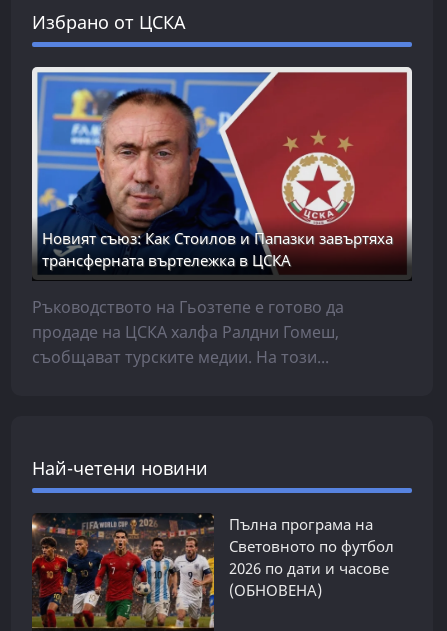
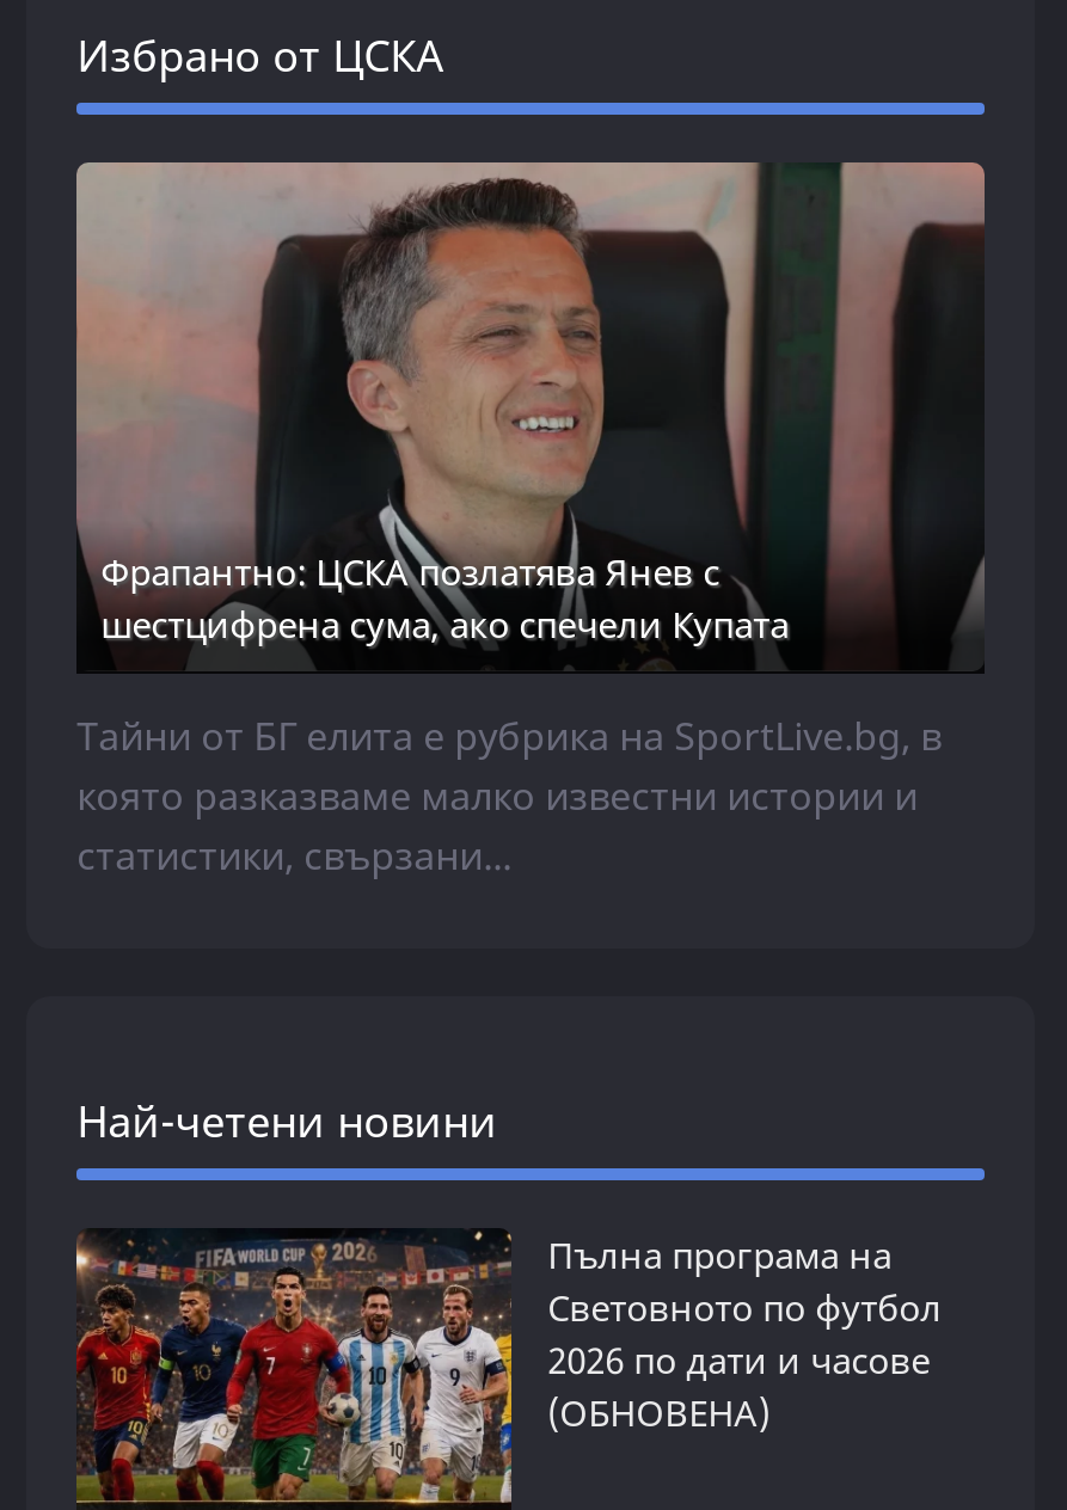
[31,66,413,279] [image] | Новият съюз: Как Стоилов и Папазки завъртяха | трансферната въртележка в ЦСКА -> [74,160,987,671] [image] | Фрапантно: ЦСКА позлатява Янев с | шестцифрена сума, ако спечели Купата
[32,296,344,368] Ръководството на Гьозтепе е готово да | продаде на ЦСКА халфа Ралдни Гомеш, | съобщават турските медии. На този... -> [77,710,942,882] Тайни от БГ елита е рубрика на SportLive.bg, в | която разказваме малко известни истории и | статистики, свързани...

